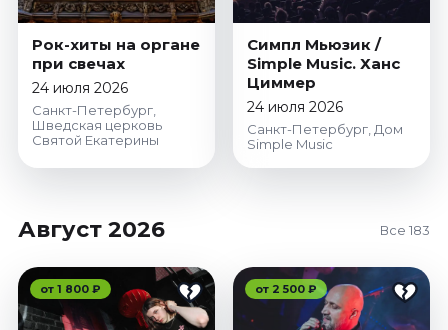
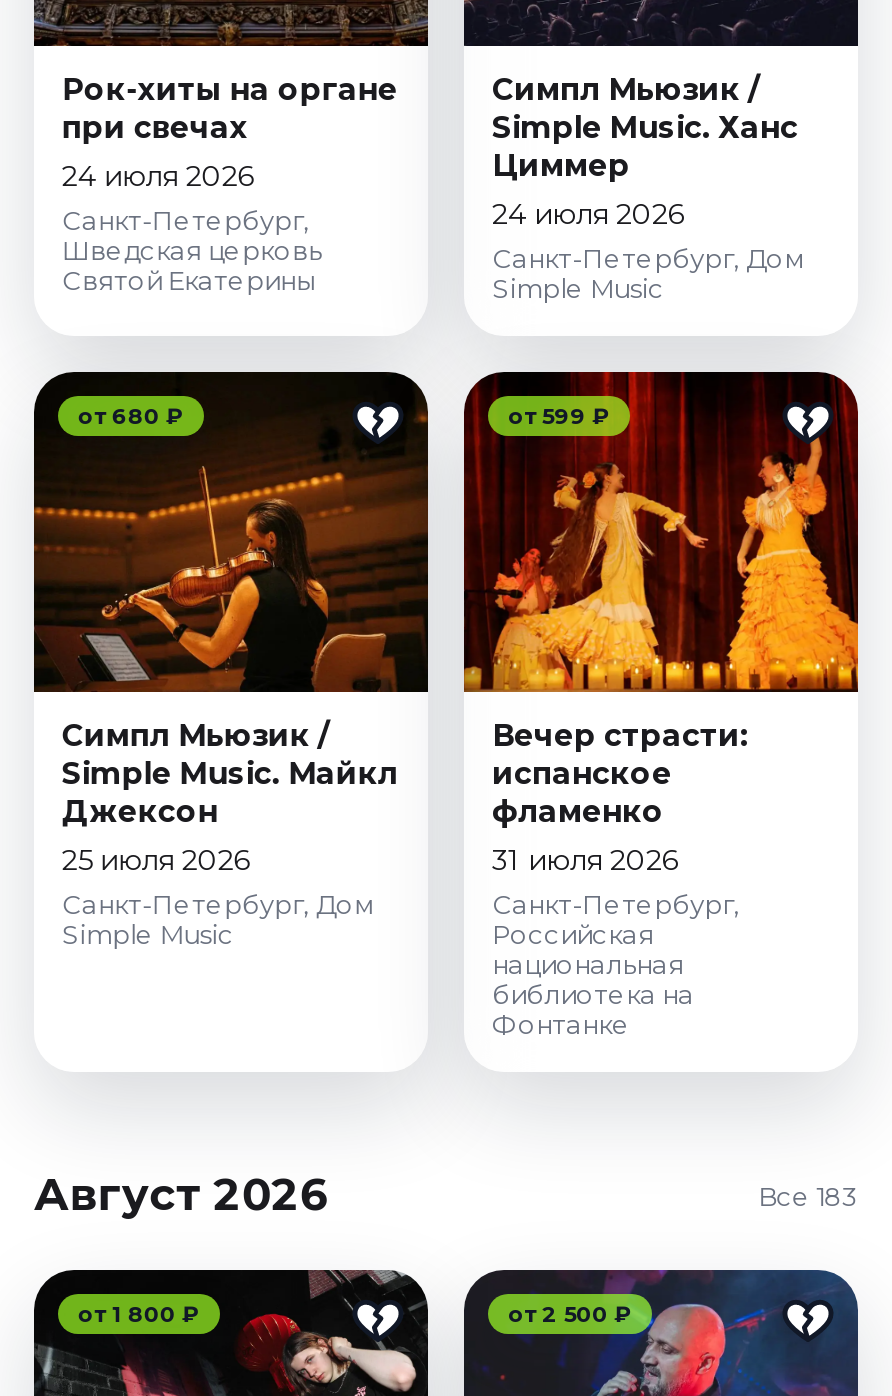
none -> [34,370,428,780] [image] | от 680 ₽
none -> [62,716,398,950] Симпл Мьюзик / | Simple Music. Майкл | Джексон | 25 июля 2026 | Санкт-Петербург, Дом | Simple Music
none -> [464,370,860,782] [image] | от 599 ₽
none -> [492,716,748,1040] Вечер страсти: | испанское | фламенко | 31 июля 2026 | Санкт-Петербург, | Российская | национальная | библиотека на | Фонтанке

